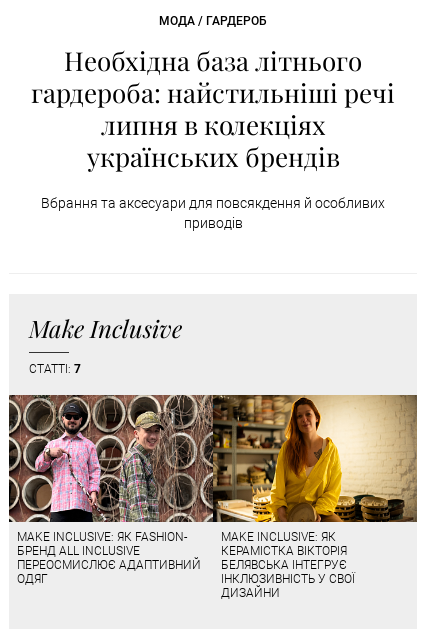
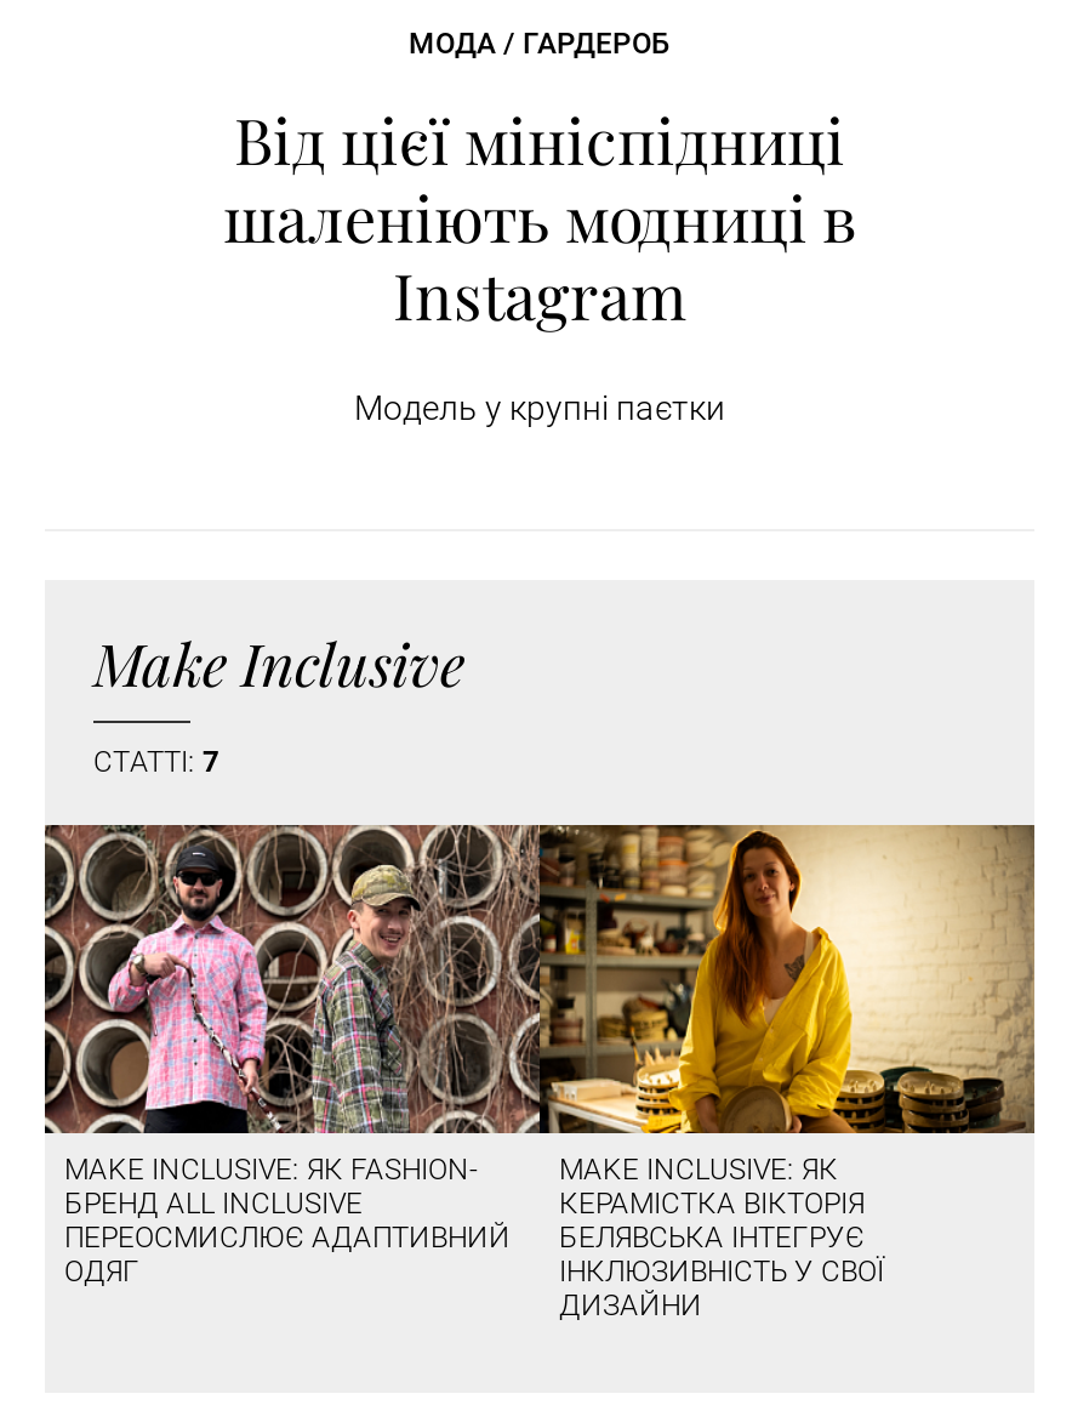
[31,43,395,174] Необхідна база літнього | гардероба: найстильніші речі | липня в колекціях | українських брендів -> [223,97,856,338] Від цієї мініспідниці | шаленіють модниці в | Instagram
[41,195,385,231] Вбрання та аксесуари для повсякдення й особливих | приводів -> [354,388,725,427] Модель у крупні паєтки

